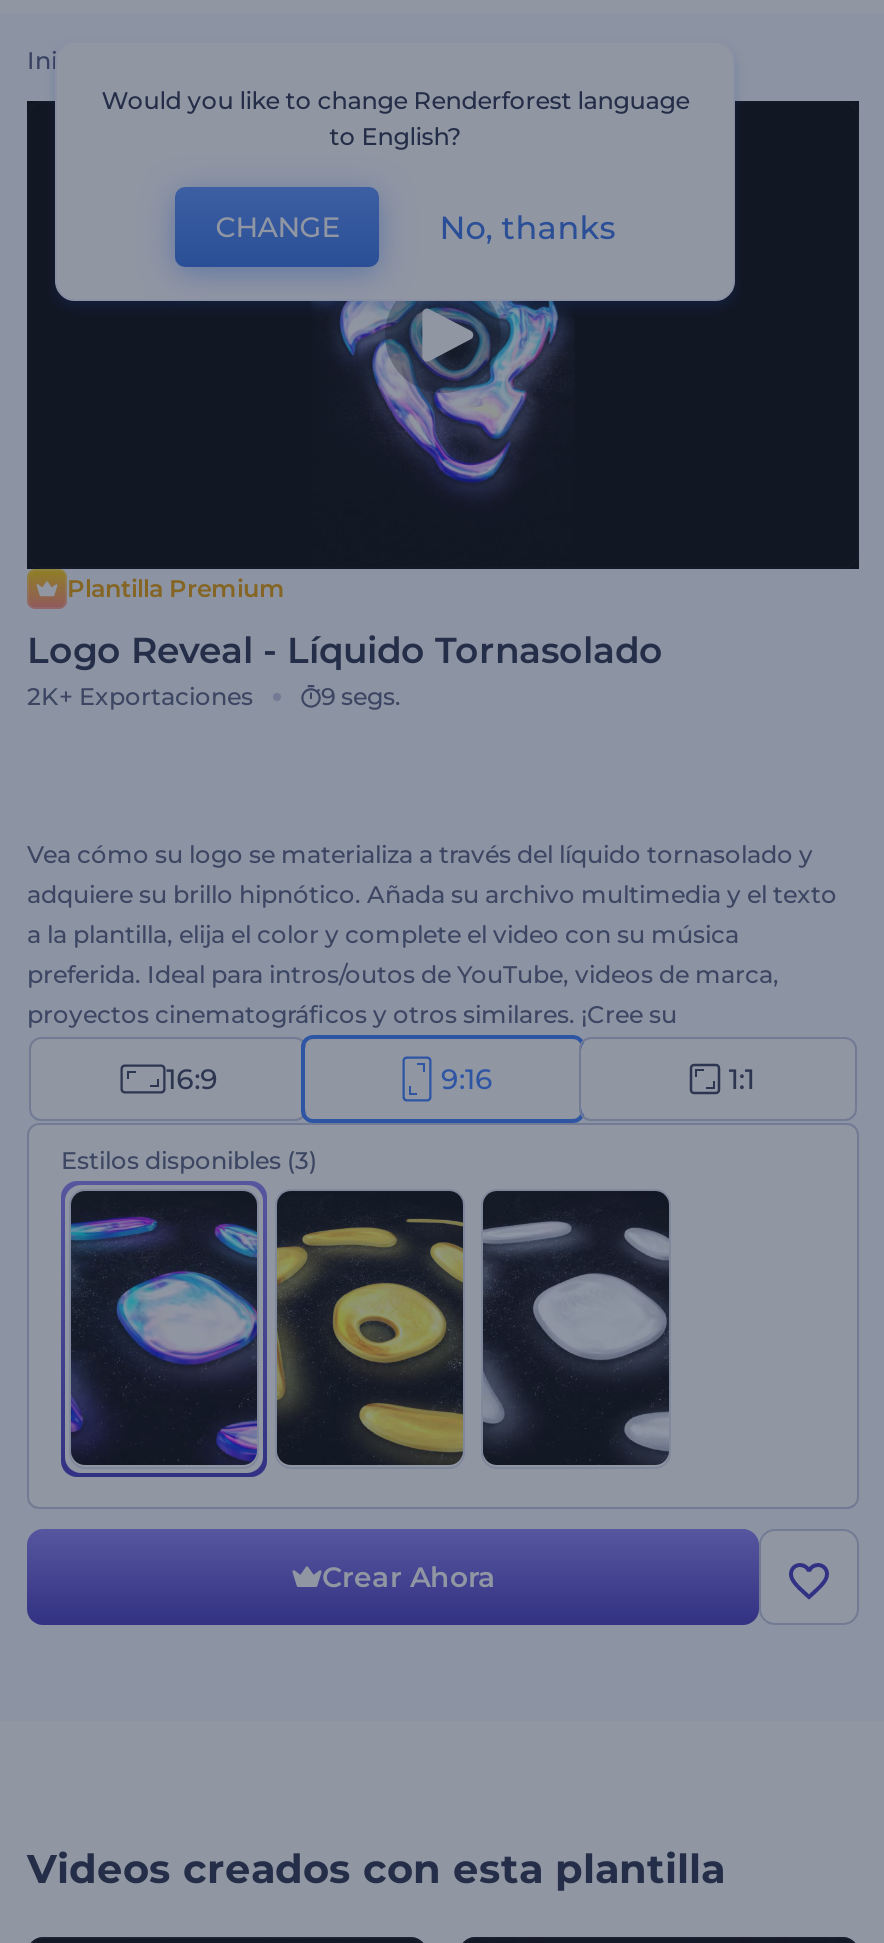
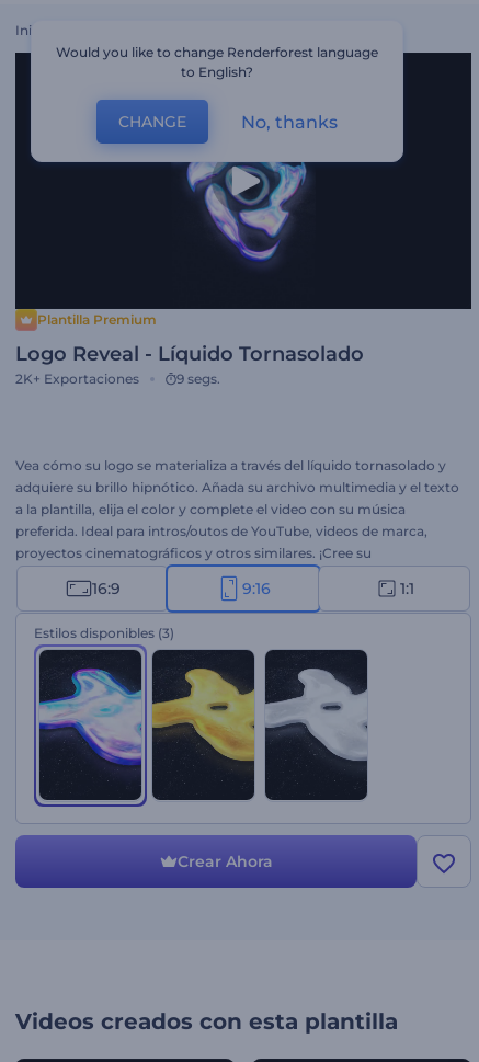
[69,1215,259,1463] [image] -> [38,664,142,799] [image]
[275,1217,465,1465] [image] -> [151,665,255,800] [image]
[481,1219,671,1459] [image] -> [264,666,368,798] [image]

